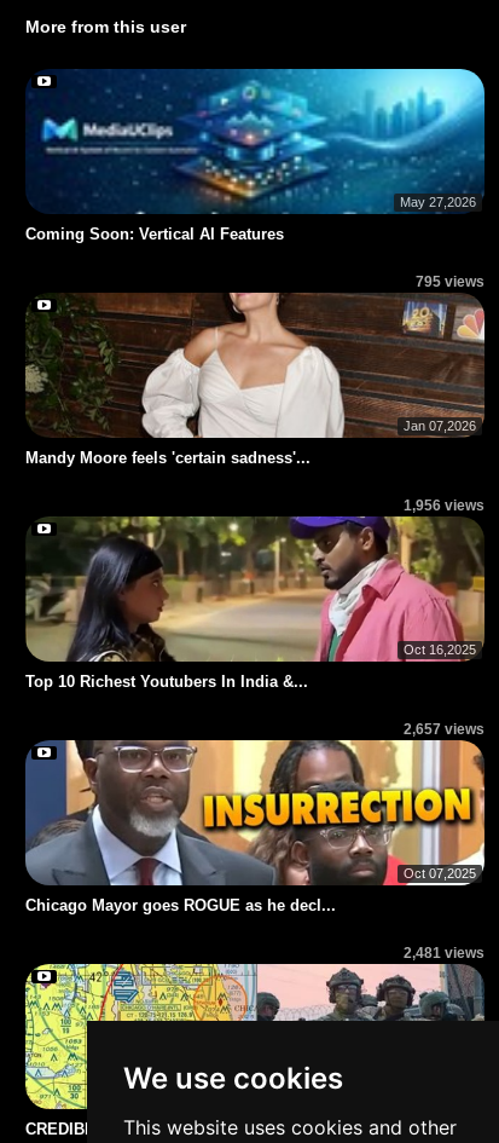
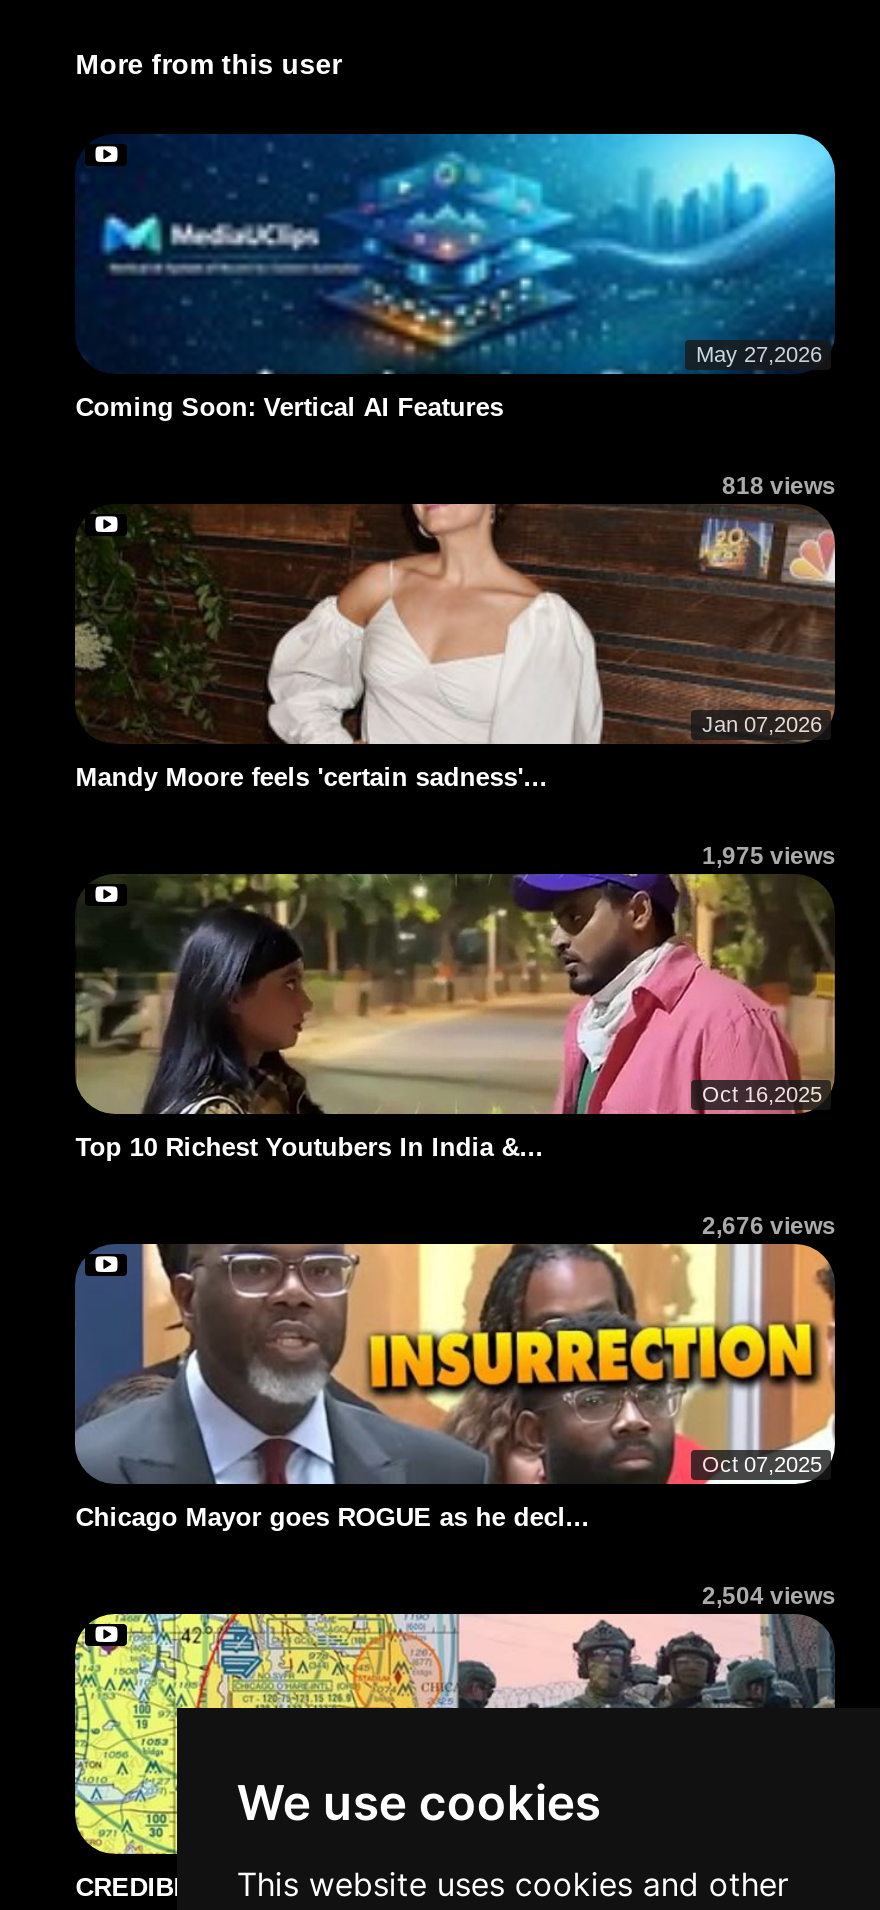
[416,274,485,291] 795 views -> [722,473,836,501] 818 views
[404,498,485,515] 1,956 views -> [702,843,836,871] 1,975 views
[404,721,485,738] 2,657 views -> [702,1213,836,1241] 2,676 views
[404,945,485,962] 2,481 views -> [702,1583,836,1611] 2,504 views

